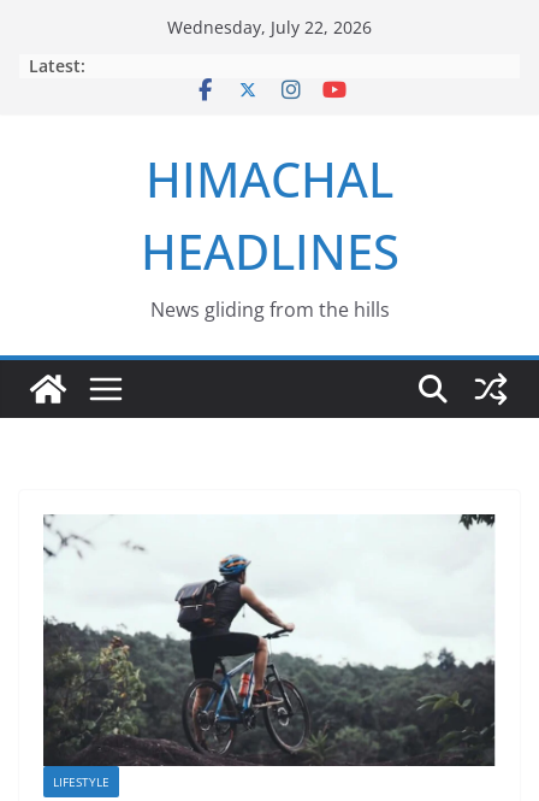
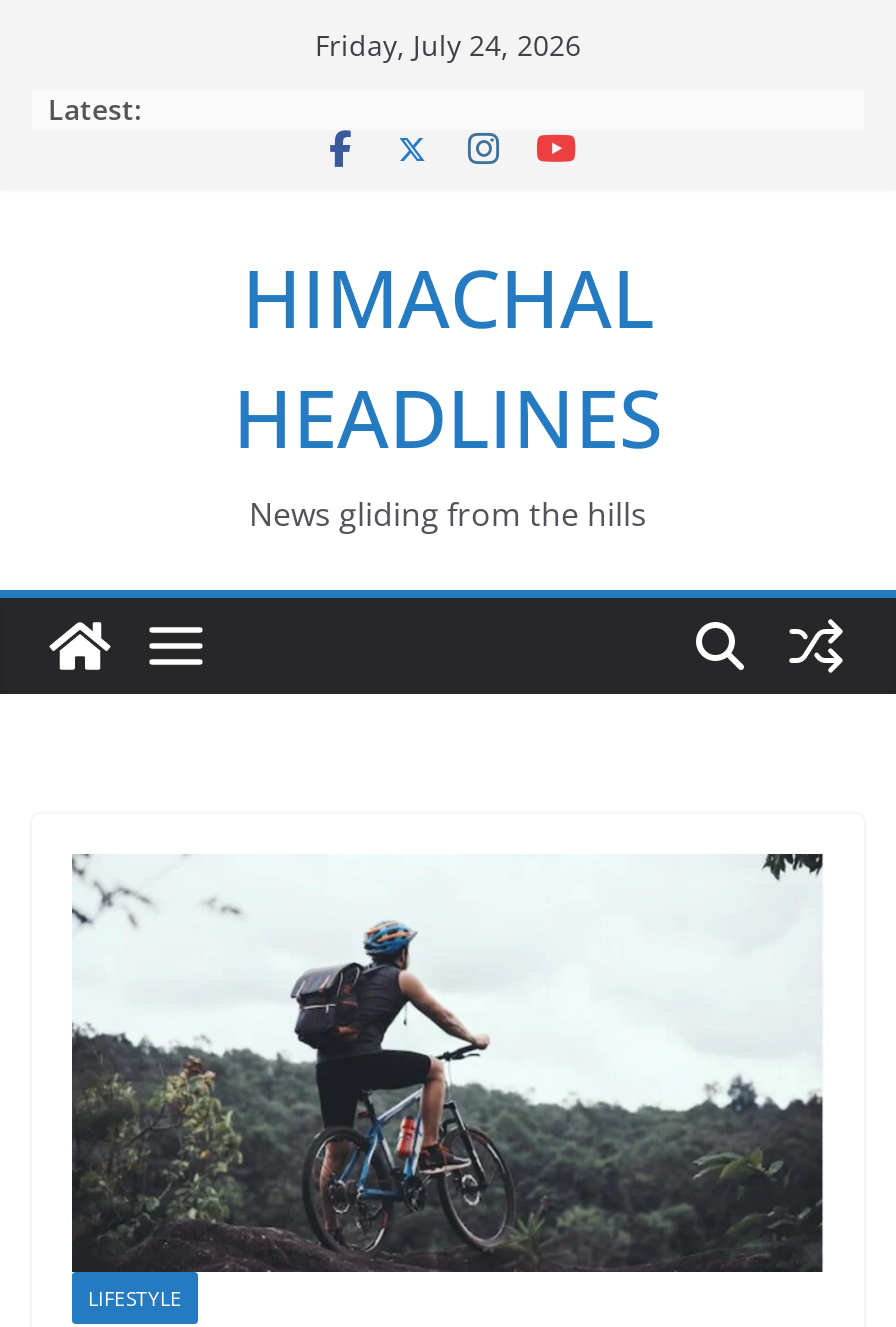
[167,16,372,39] Wednesday, July 22, 2026 -> [315,26,581,64] Friday, July 24, 2026

